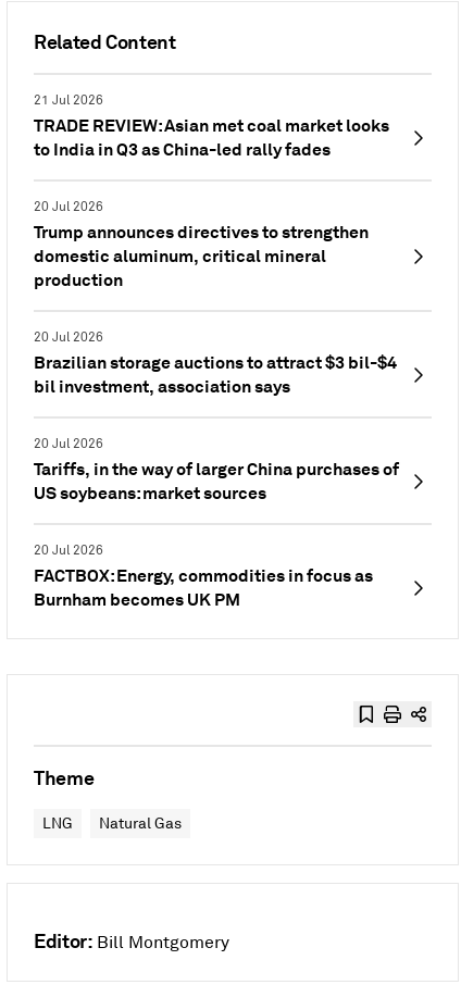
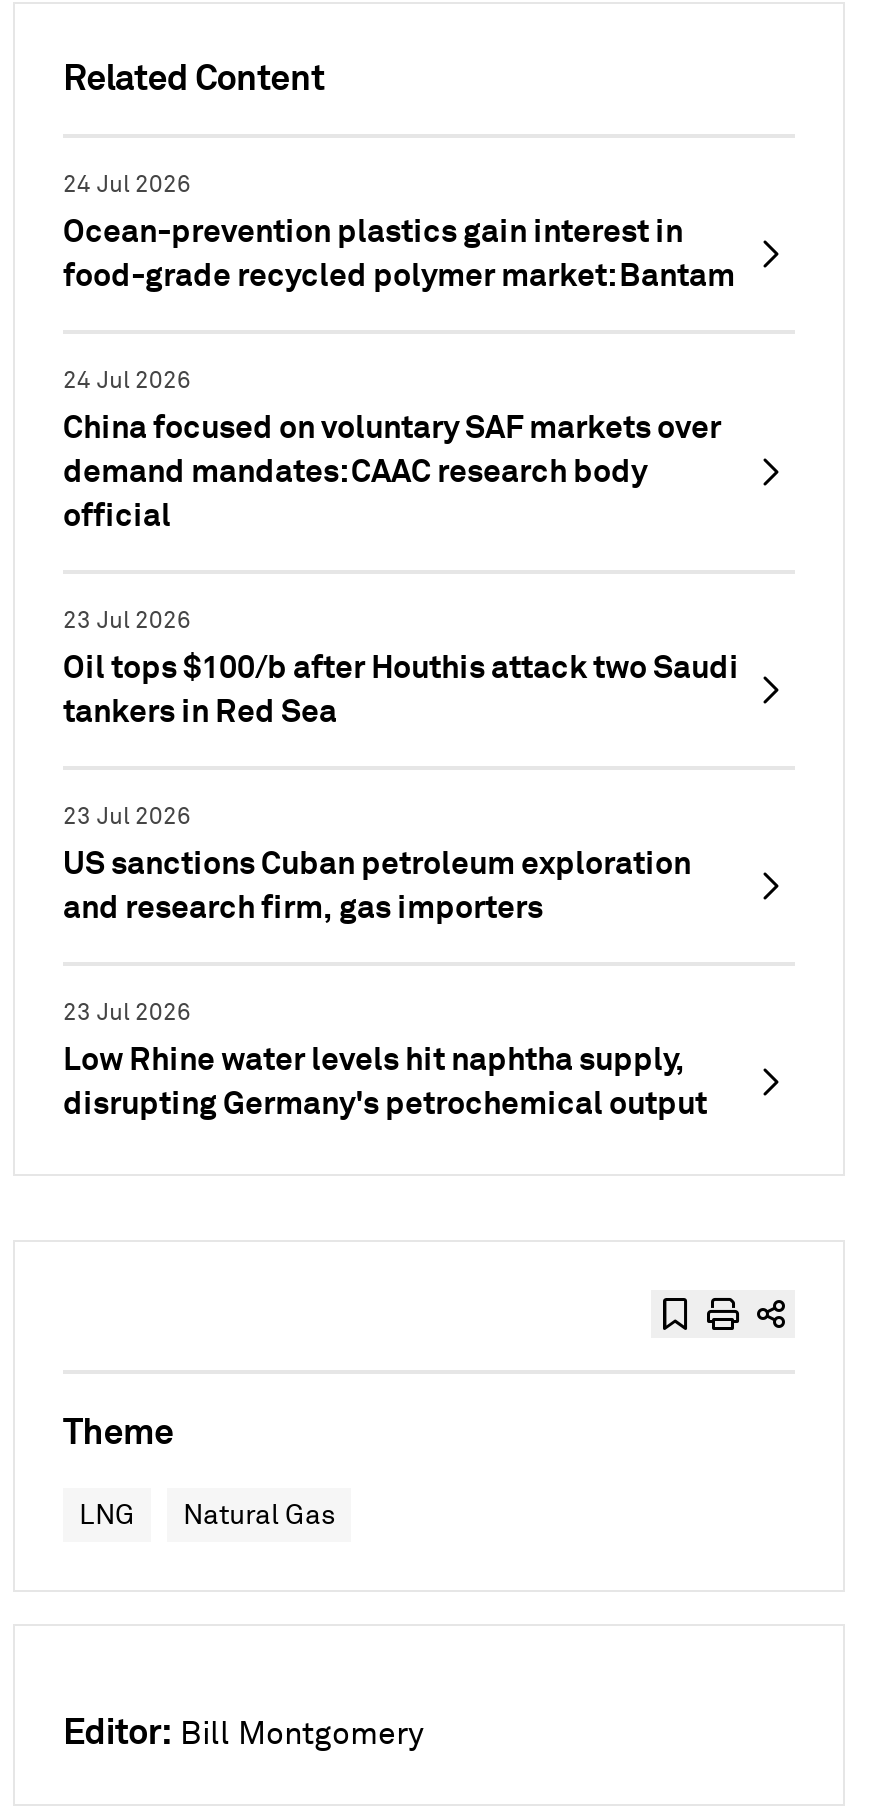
[34,92,389,161] 21 Jul 2026 | TRADE REVIEW: Asian met coal market looks | to India in Q3 as China-led rally fades -> [63,170,735,296] 24 Jul 2026 | Ocean-prevention plastics gain interest in | food-grade recycled polymer market: Bantam
[34,199,369,291] 20 Jul 2026 | Trump announces directives to strengthen | domestic aluminum, critical mineral | production -> [63,366,721,536] 24 Jul 2026 | China focused on voluntary SAF markets over | demand mandates: CAAC research body | official
[34,329,397,398] 20 Jul 2026 | Brazilian storage auctions to attract $3 bil-$4 | bil investment, association says -> [63,606,739,732] 23 Jul 2026 | Oil tops $100/b after Houthis attack two Saudi | tankers in Red Sea
[34,436,399,504] 20 Jul 2026 | Tariffs, in the way of larger China purchases of | US soybeans: market sources -> [63,802,691,928] 23 Jul 2026 | US sanctions Cuban petroleum exploration | and research firm, gas importers
[34,543,373,611] 20 Jul 2026 | FACTBOX: Energy, commodities in focus as | Burnham becomes UK PM -> [63,998,707,1124] 23 Jul 2026 | Low Rhine water levels hit naphtha supply, | disrupting Germany's petrochemical output

